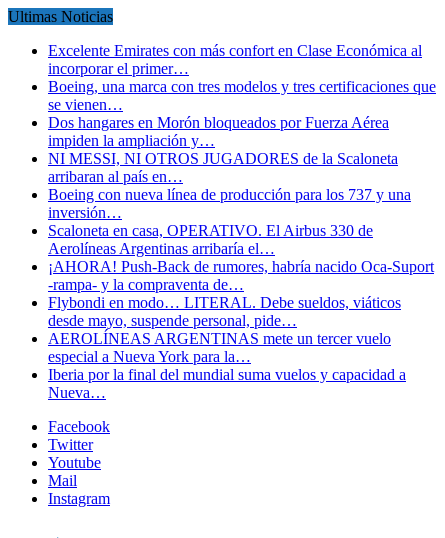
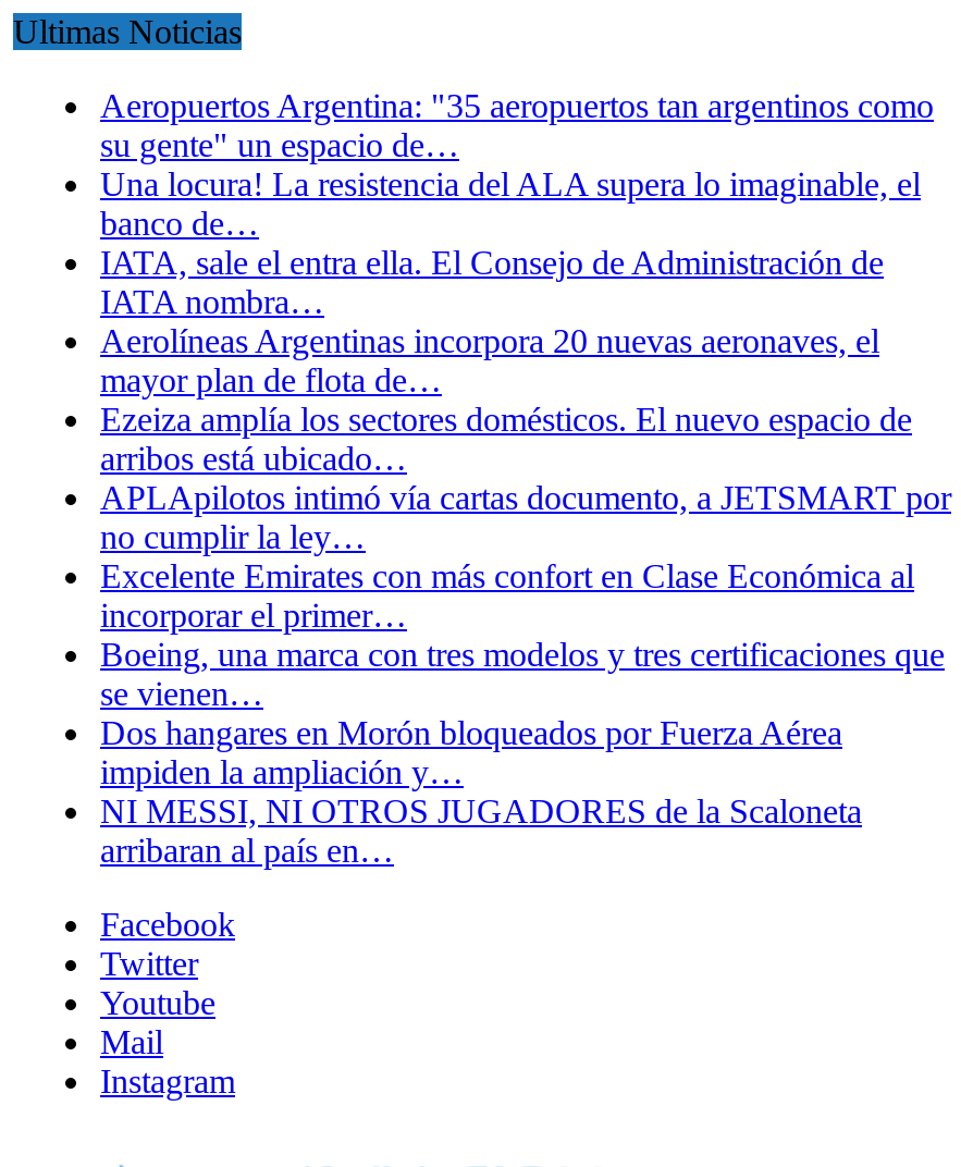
none -> [100,87,951,555] Aeropuertos Argentina: "35 aeropuertos tan argentinos como | su gente" un espacio de… | Una locura! La resistencia del ALA supera lo imaginable, el | banco de… | IATA, sale el entra ella. El Consejo de Administración de | IATA nombra… | Aerolíneas Argentinas incorpora 20 nuevas aeronaves, el | mayor plan de flota de… | Ezeiza amplía los sectores domésticos. El nuevo espacio de | arribos está ubicado… | APLApilotos intimó vía cartas documento, a JETSMART por | no cumplir la ley…
moved [48,42,436,185] -> [100,557,945,869]: Excelente Emirates con más confort en Clase Económica al | incorporar el primer… | Boeing, una marca con tres modelos y tres certificaciones que | se vienen… | Dos hangares en Morón bloqueados por Fuerza Aérea | impiden la ampliación y… | NI MESSI, NI OTROS JUGADORES de la Scaloneta | arribaran al país en…
[48,186,434,401] Boeing con nueva línea de producción para los 737 y una | inversión… | Scaloneta en casa, OPERATIVO. El Airbus 330 de | Aerolíneas Argentinas arribaría el… | ¡AHORA! Push-Back de rumores, habría nacido Oca-Suport | -rampa- y la compraventa de… | Flybondi en modo… LITERAL. Debe sueldos, viáticos | desde mayo, suspende personal, pide… | AEROLÍNEAS ARGENTINAS mete un tercer vuelo | especial a Nueva York para la… | Iberia por la final del mundial suma vuelos y capacidad a | Nueva… -> none

